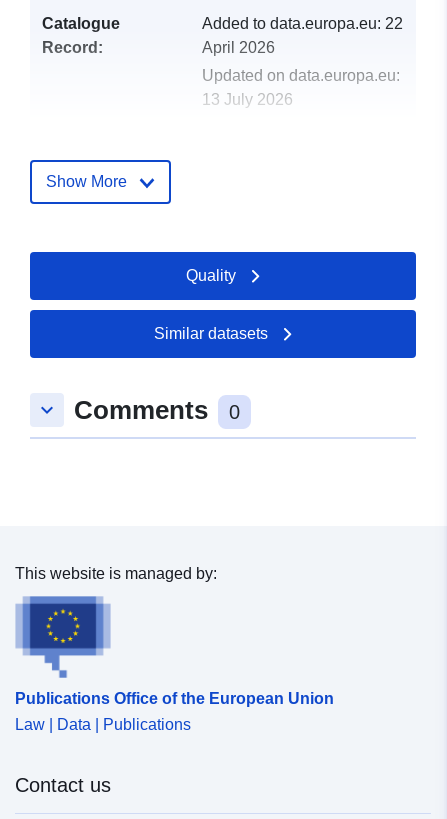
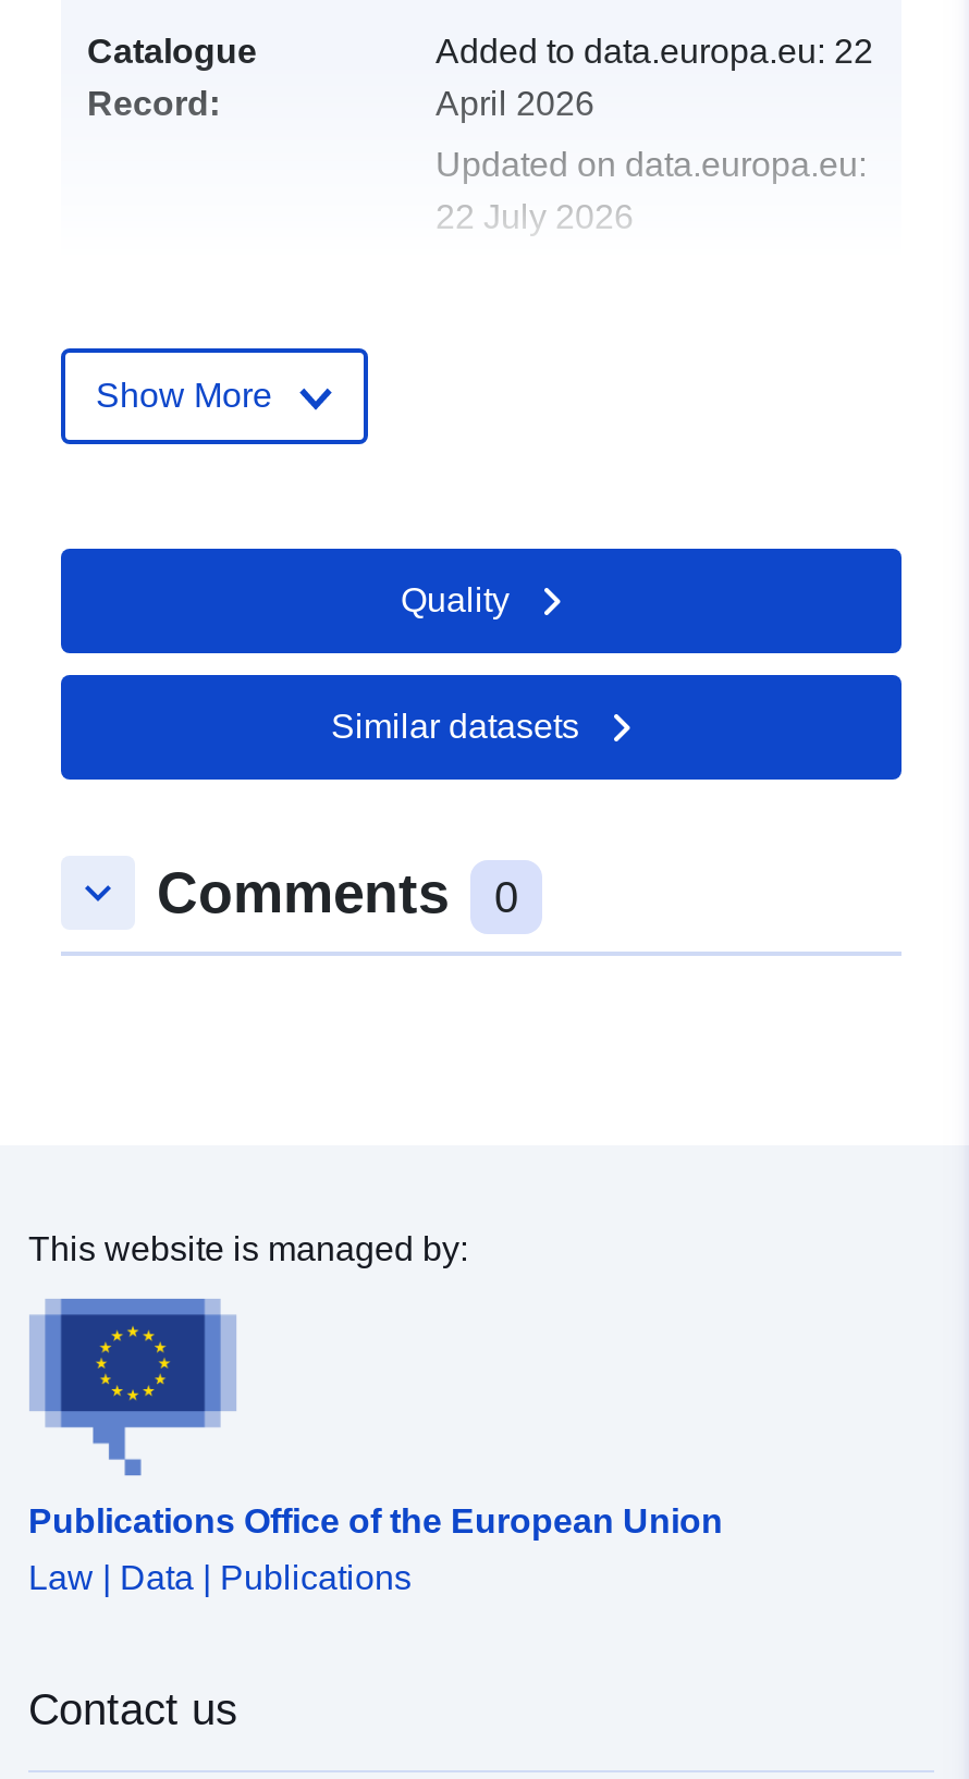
[202,91,293,108] 13 July 2026 -> [436,199,634,236] 22 July 2026

